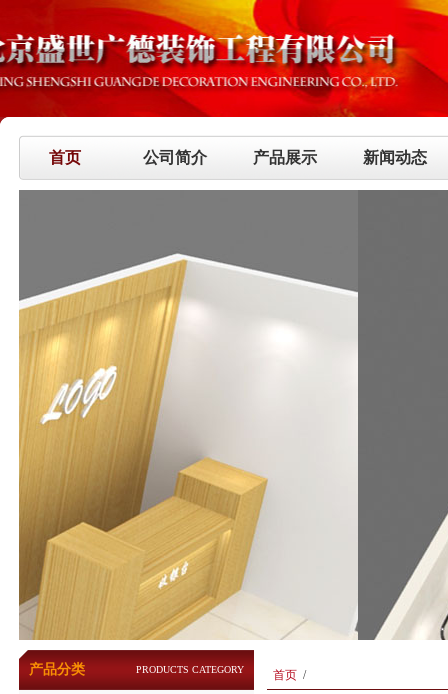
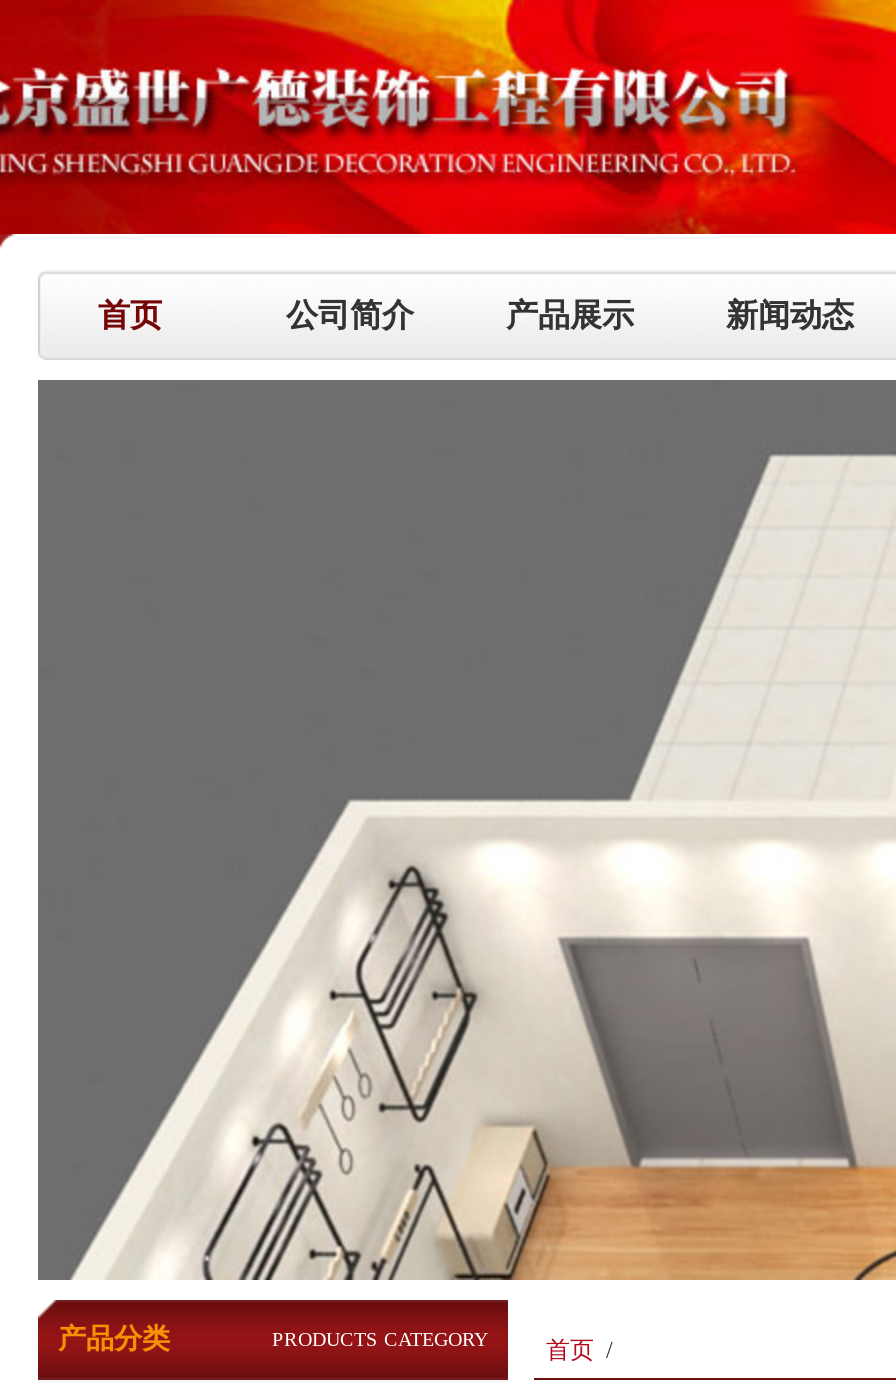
[18,228,445,641] [image] -> [36,454,890,1282] [image]

